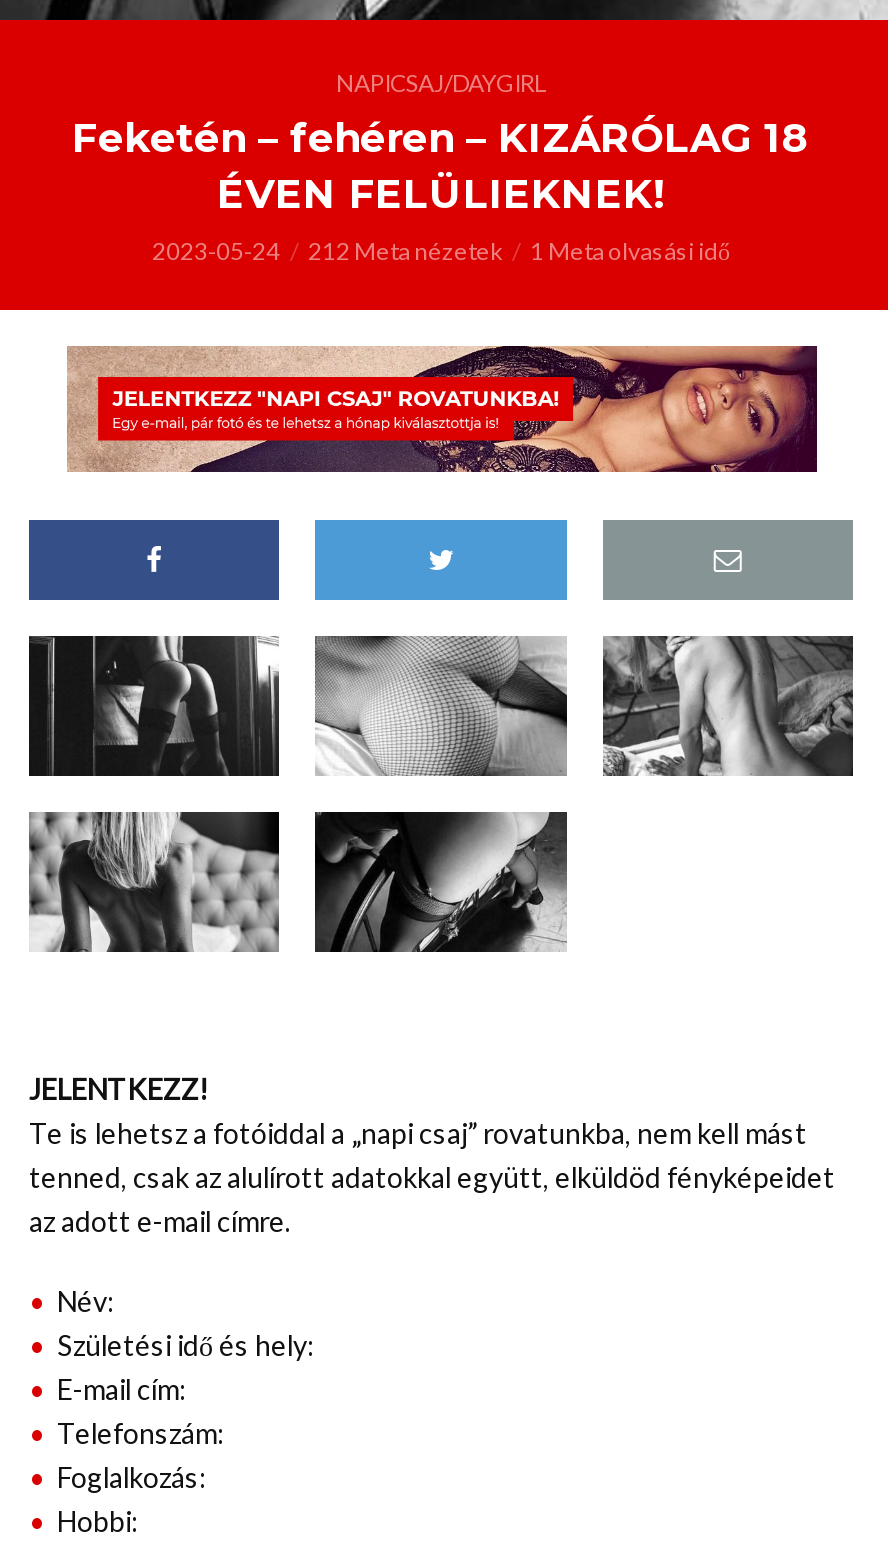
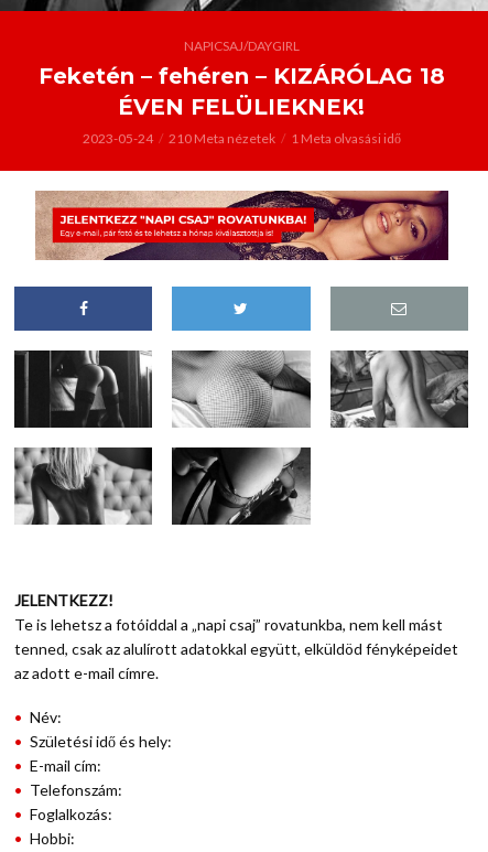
[152,236,730,266] 2023-05-24 212 Meta nézetek 1 Meta olvasási idő -> [82,130,400,147] 2023-05-24 210 Meta nézetek 1 Meta olvasási idő

